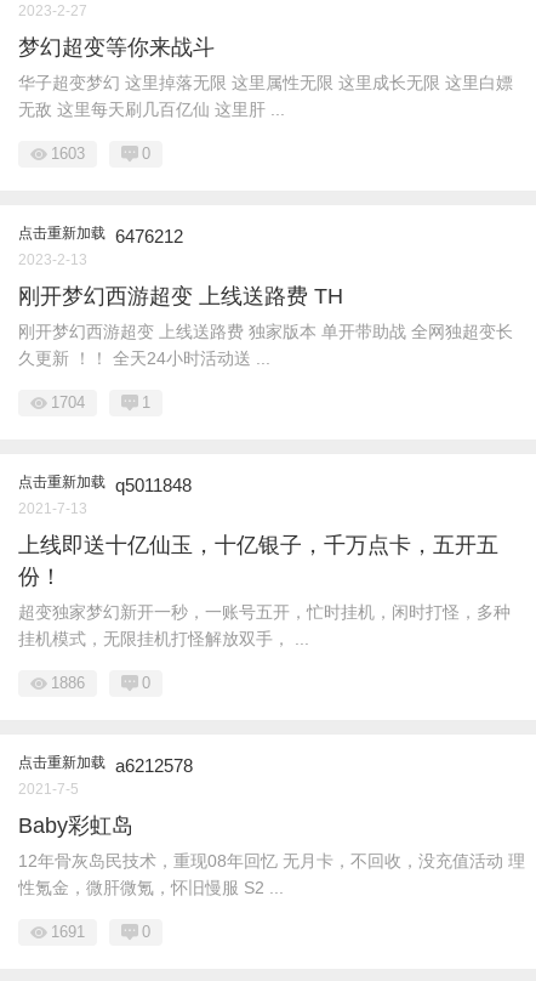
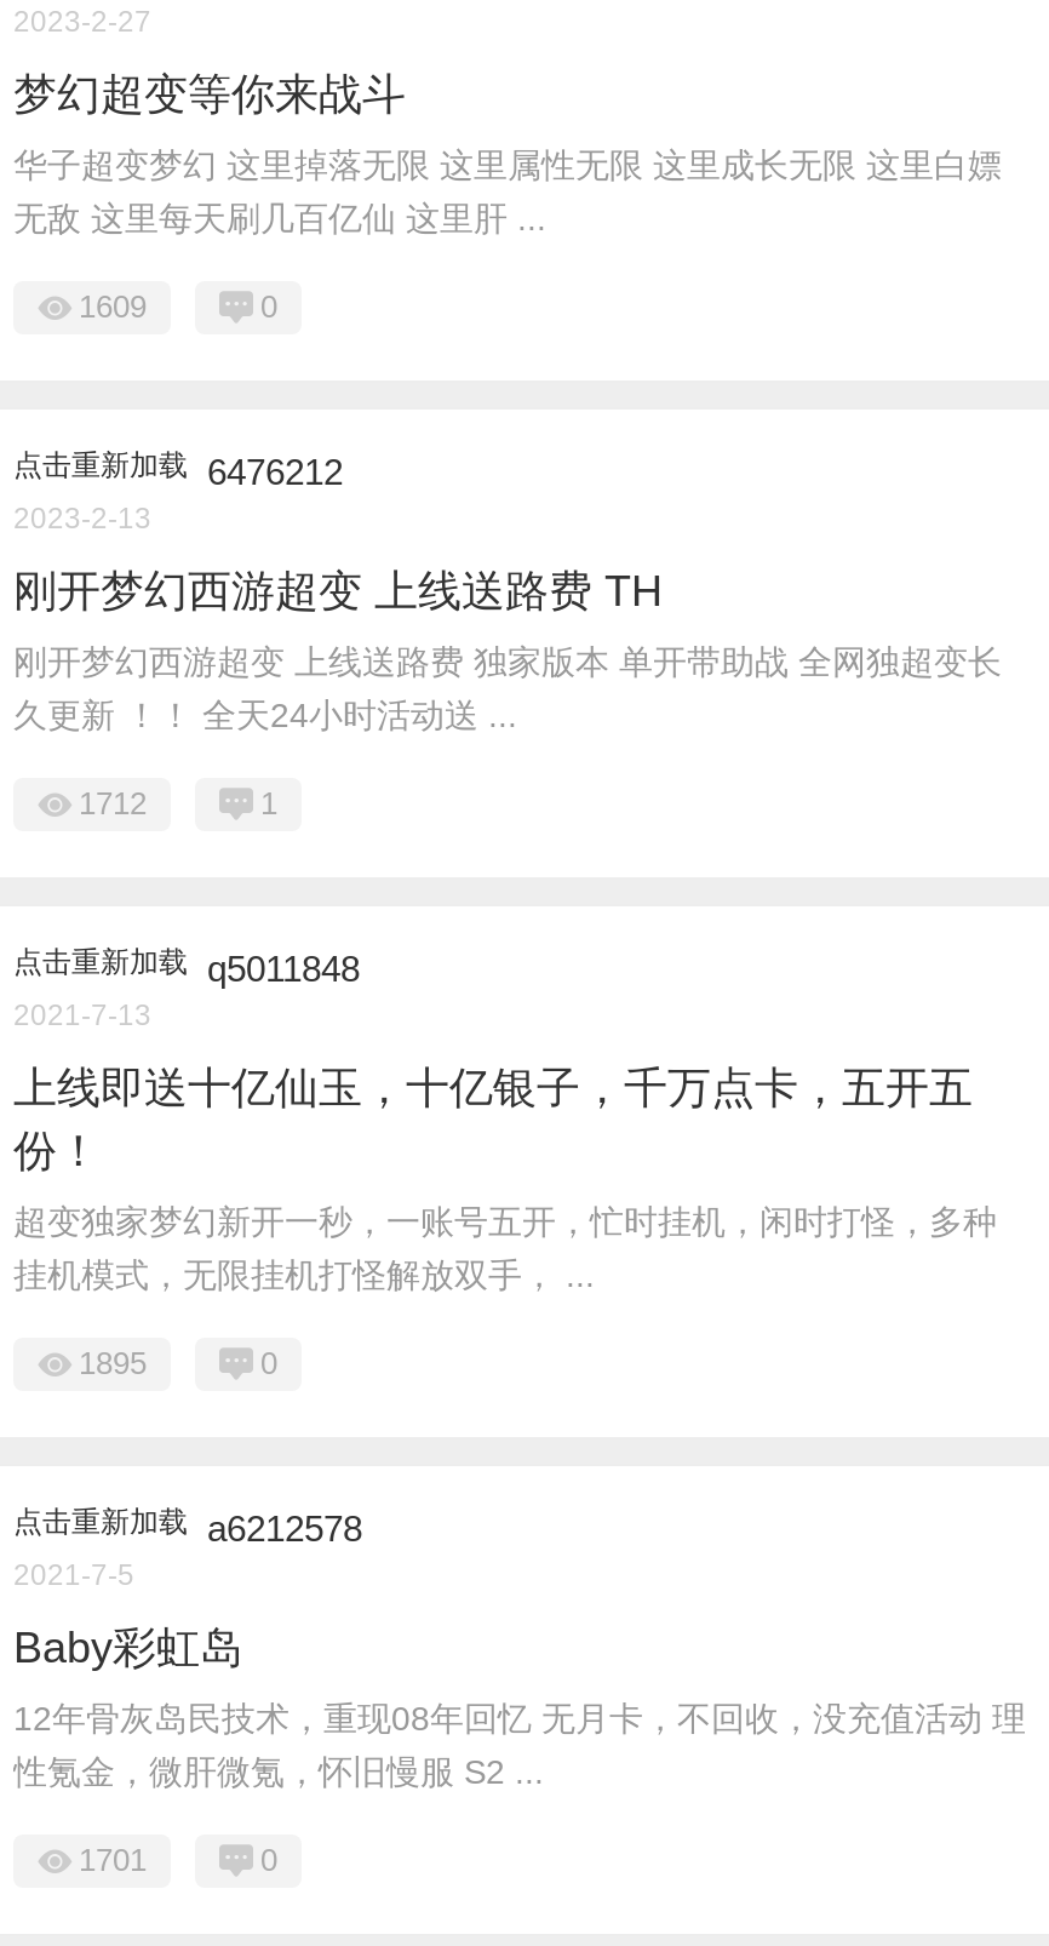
[51,144,85,163] 1603 -> [79,288,147,325] 1609
[51,393,85,412] 1704 -> [79,785,147,822] 1712
[51,674,85,692] 1886 -> [79,1345,147,1381] 1895
[51,923,85,941] 1691 -> [79,1842,147,1878] 1701

